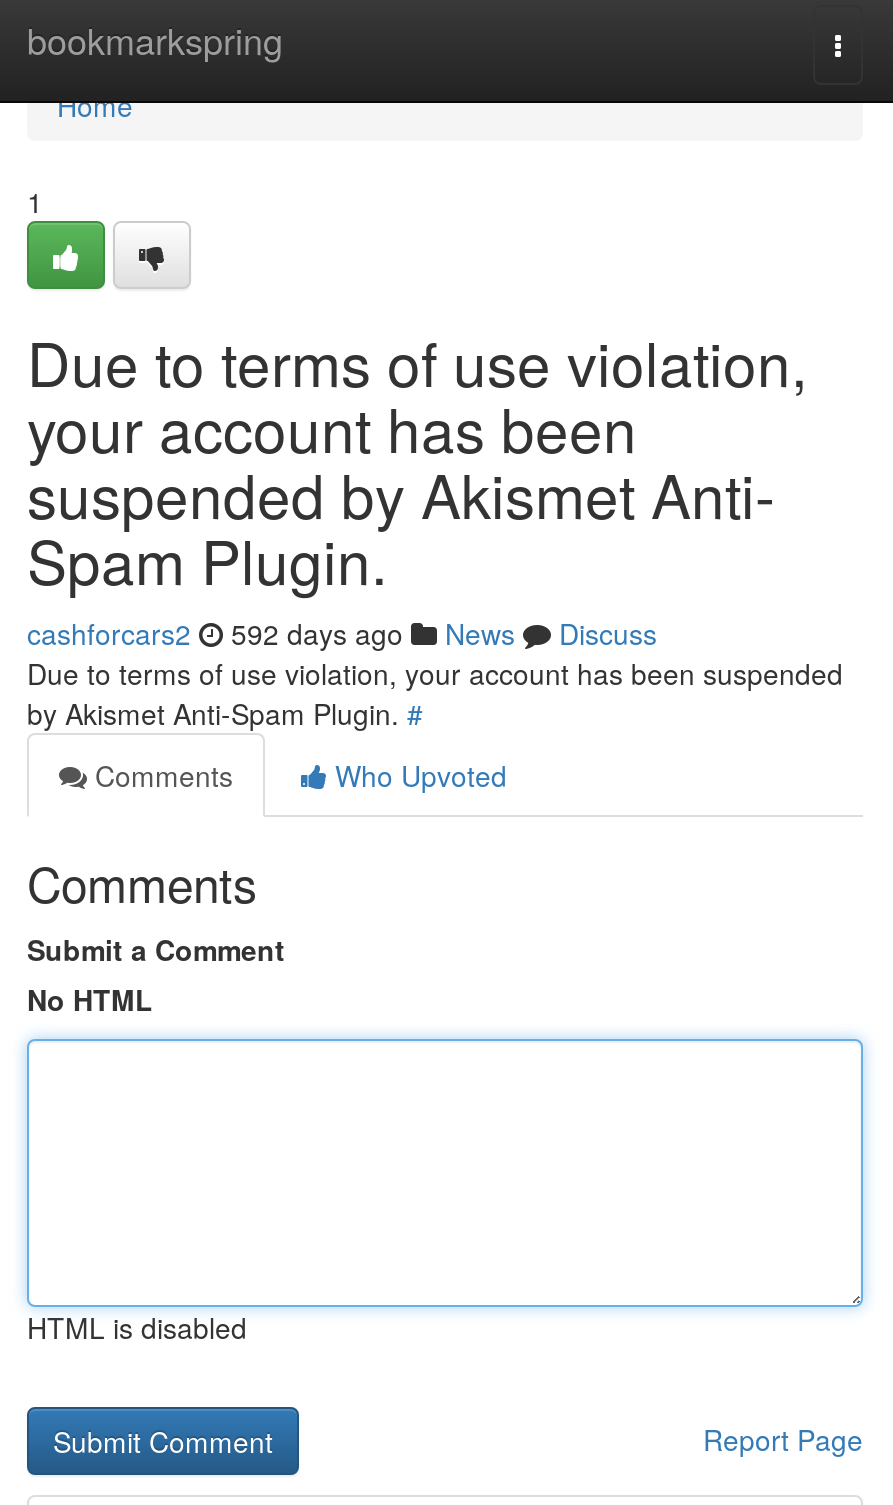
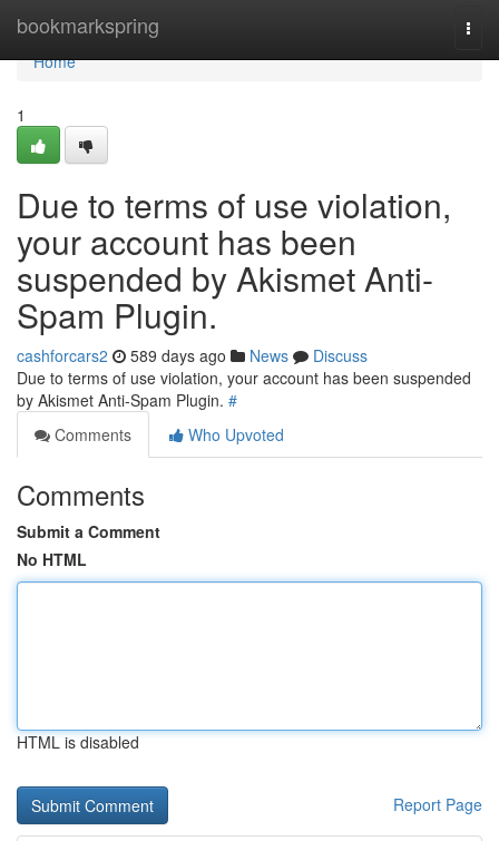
[27,613,657,653] cashforcars2 592 days ago News Discuss -> [17,344,368,366] cashforcars2 589 days ago News Discuss

